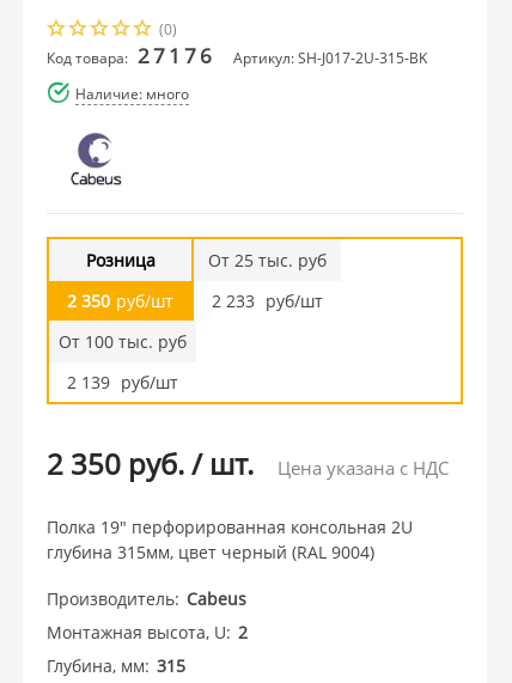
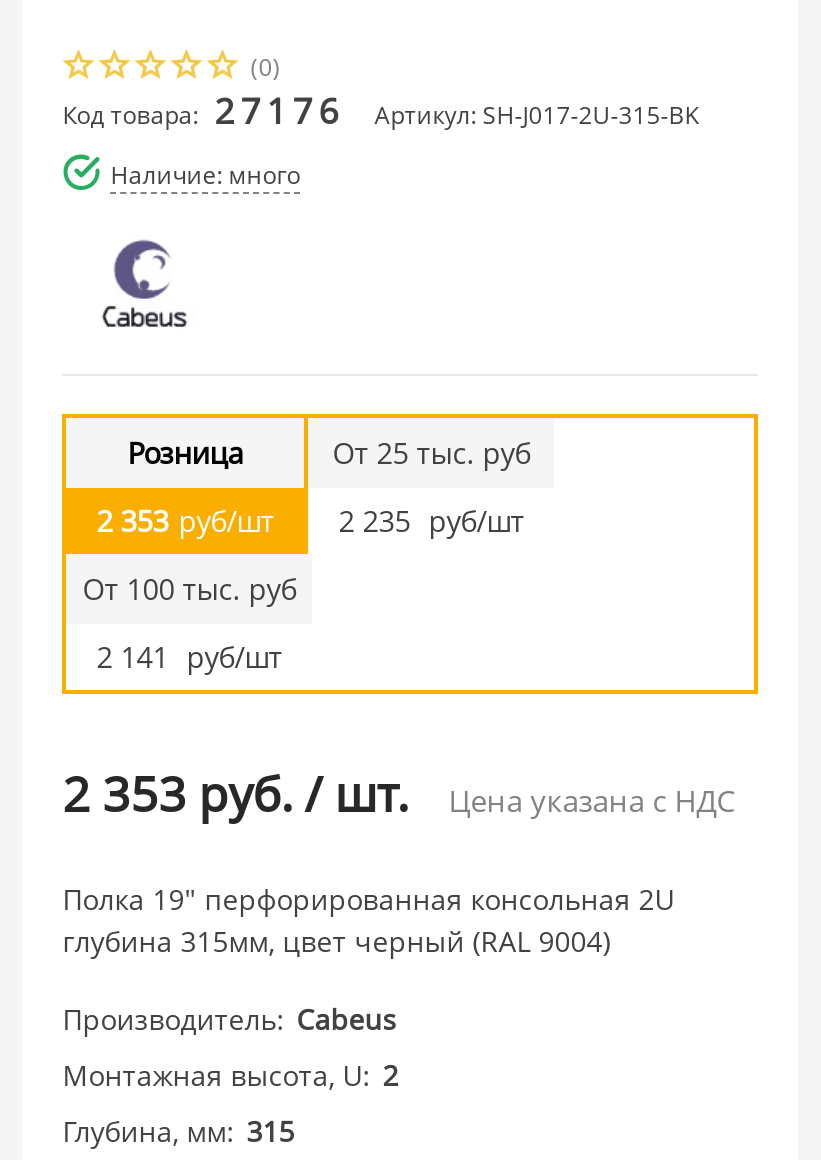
[67,289,174,312] 2 350 руб/шт -> [96,502,274,540] 2 353 руб/шт
[212,289,323,312] 2 233 руб/шт -> [338,502,524,540] 2 235 руб/шт
[67,371,178,393] 2 139 руб/шт -> [96,638,282,676] 2 141 руб/шт
[47,444,449,483] 2 350 руб. / шт. Цена указана с НДС -> [62,760,734,826] 2 353 руб. / шт. Цена указана с НДС

